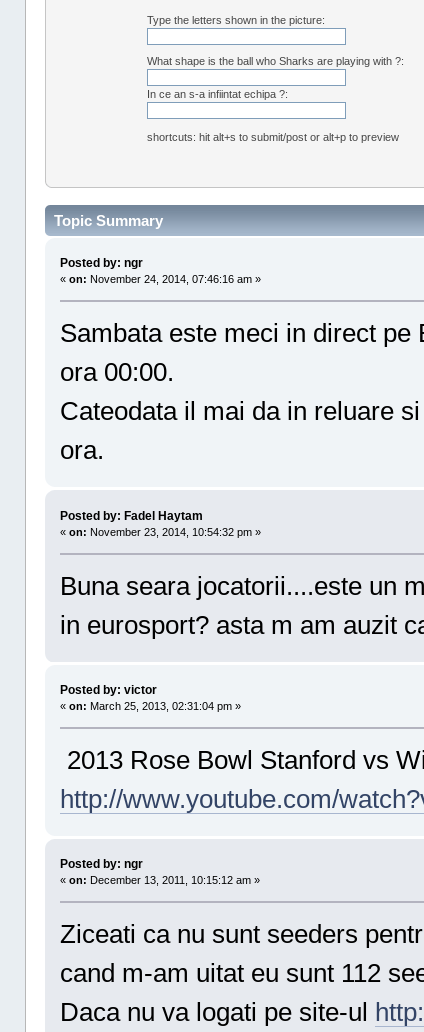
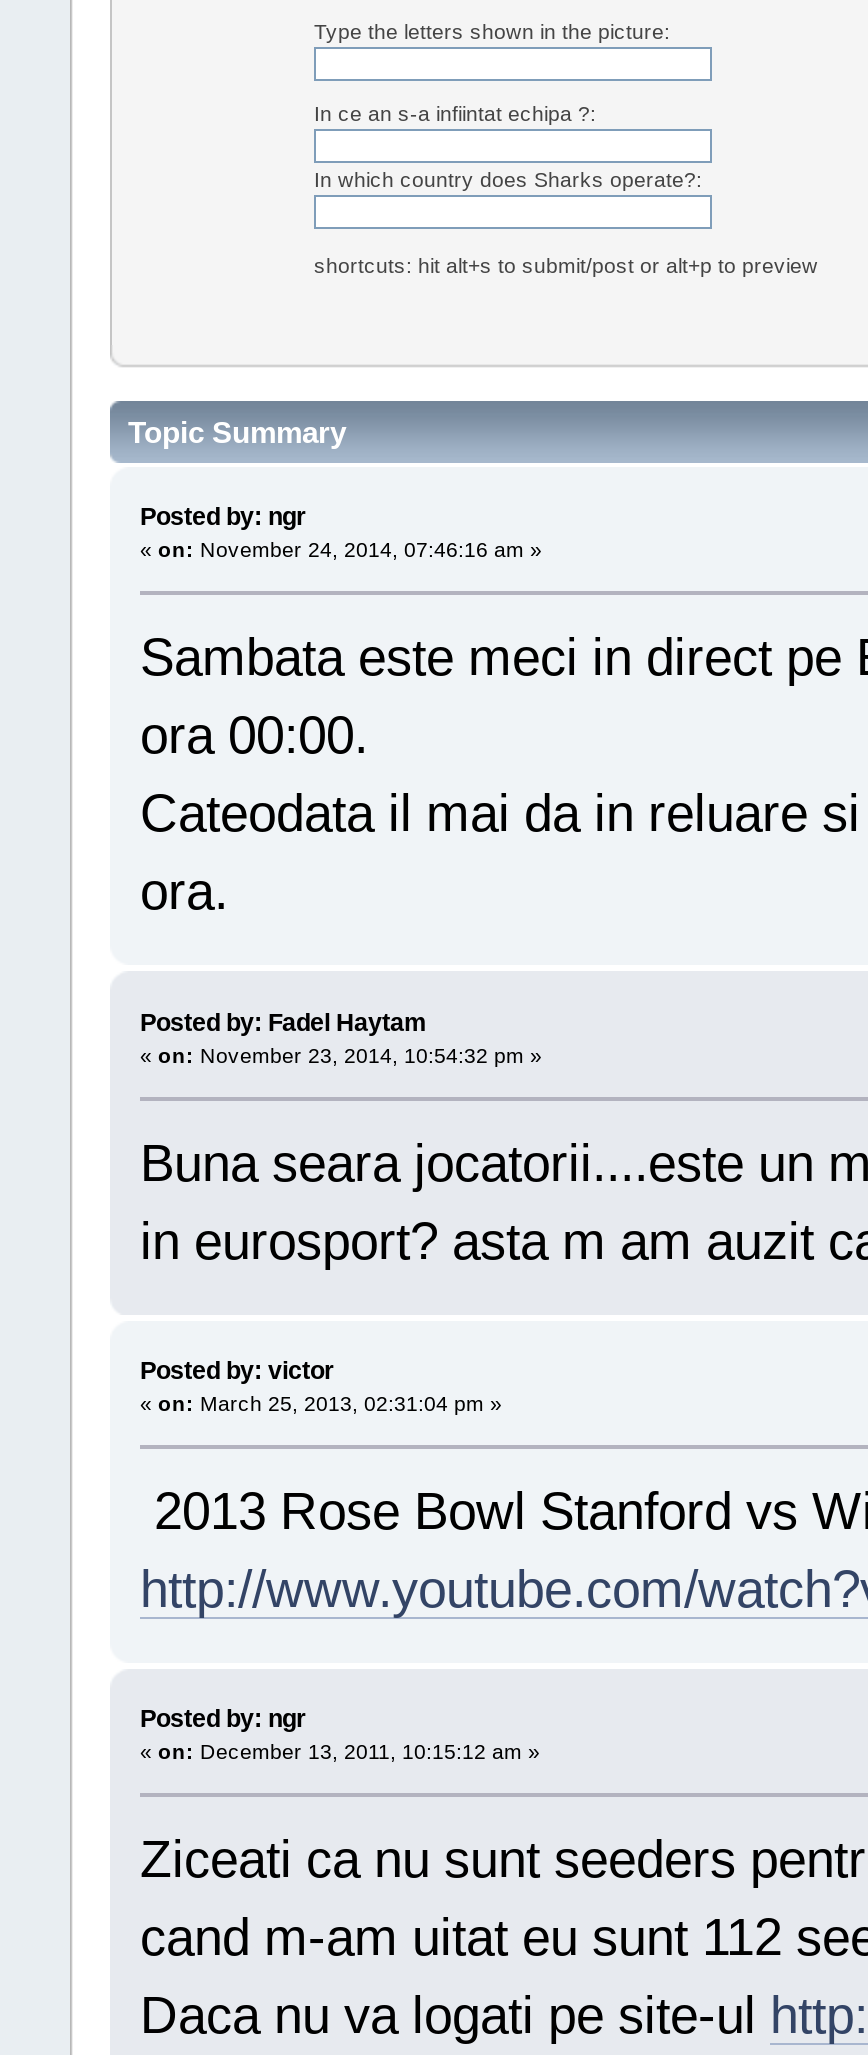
[147,55,404,67] What shape is the ball who Sharks are playing with ?: -> none
moved [147,88,288,100] -> [314,100,596,124]: In ce an s-a infiintat echipa ?:
none -> [314,166,702,190] In which country does Sharks operate?:

